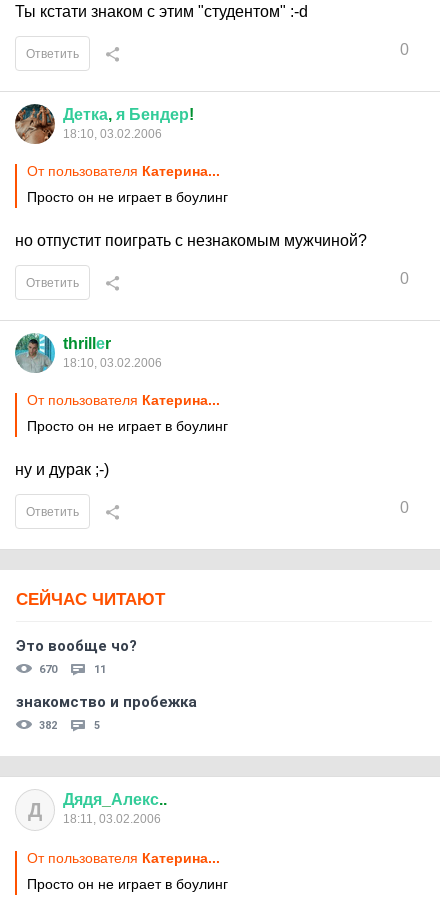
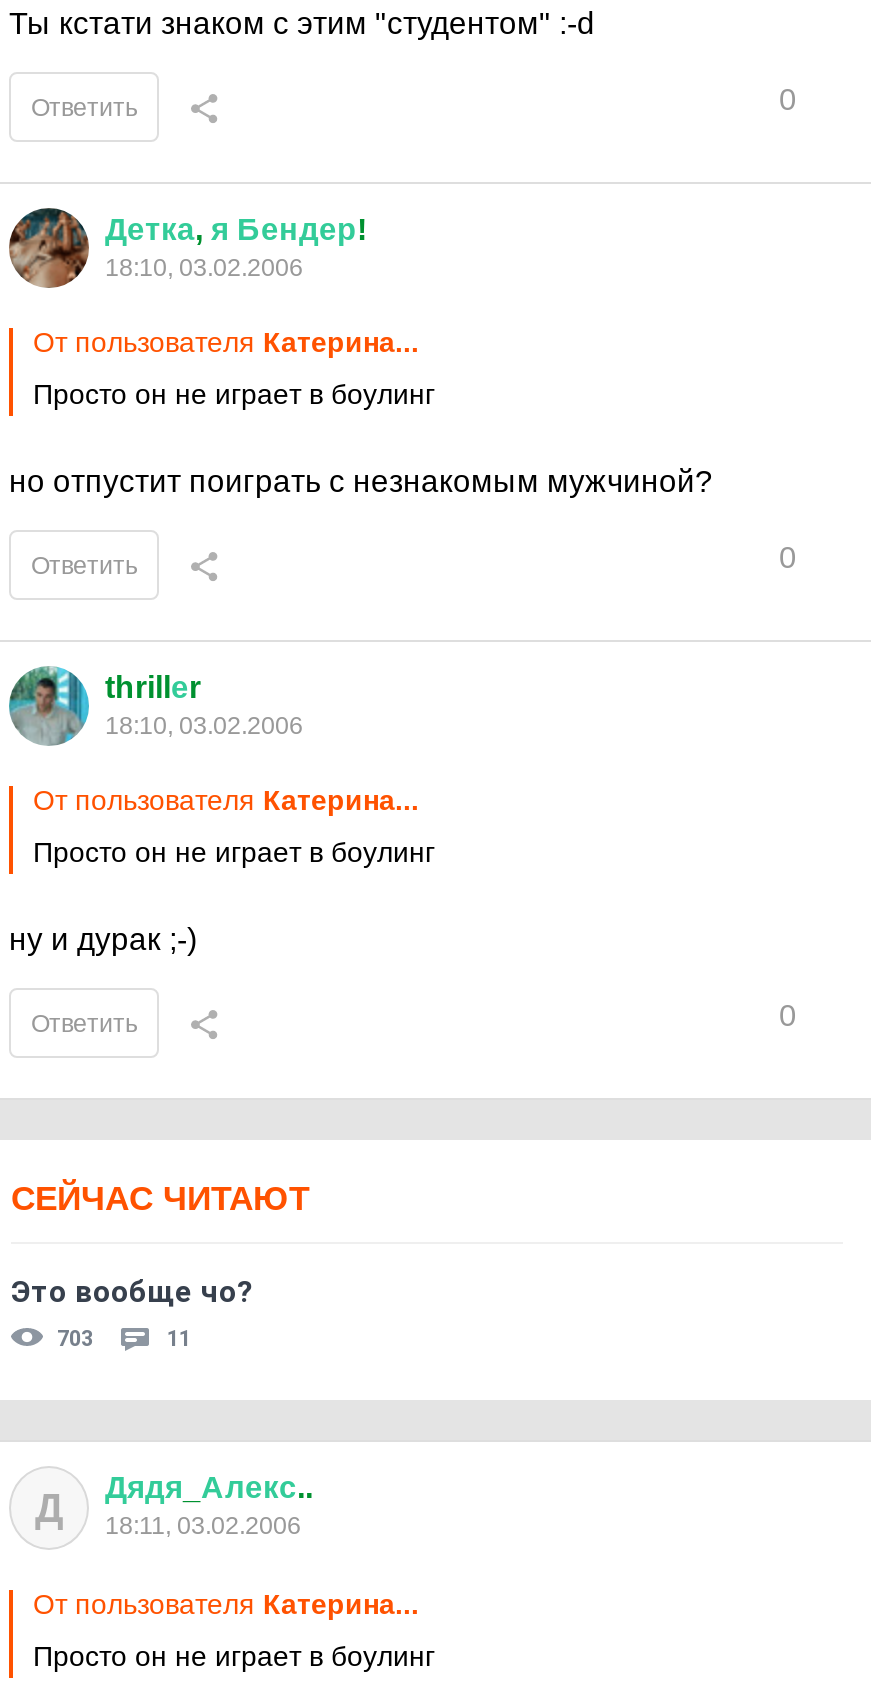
[39,663,57,676] 670 -> [57,1326,93,1352] 703
[16,693,197,732] знакомство и пробежка | 382 | 5 -> none

